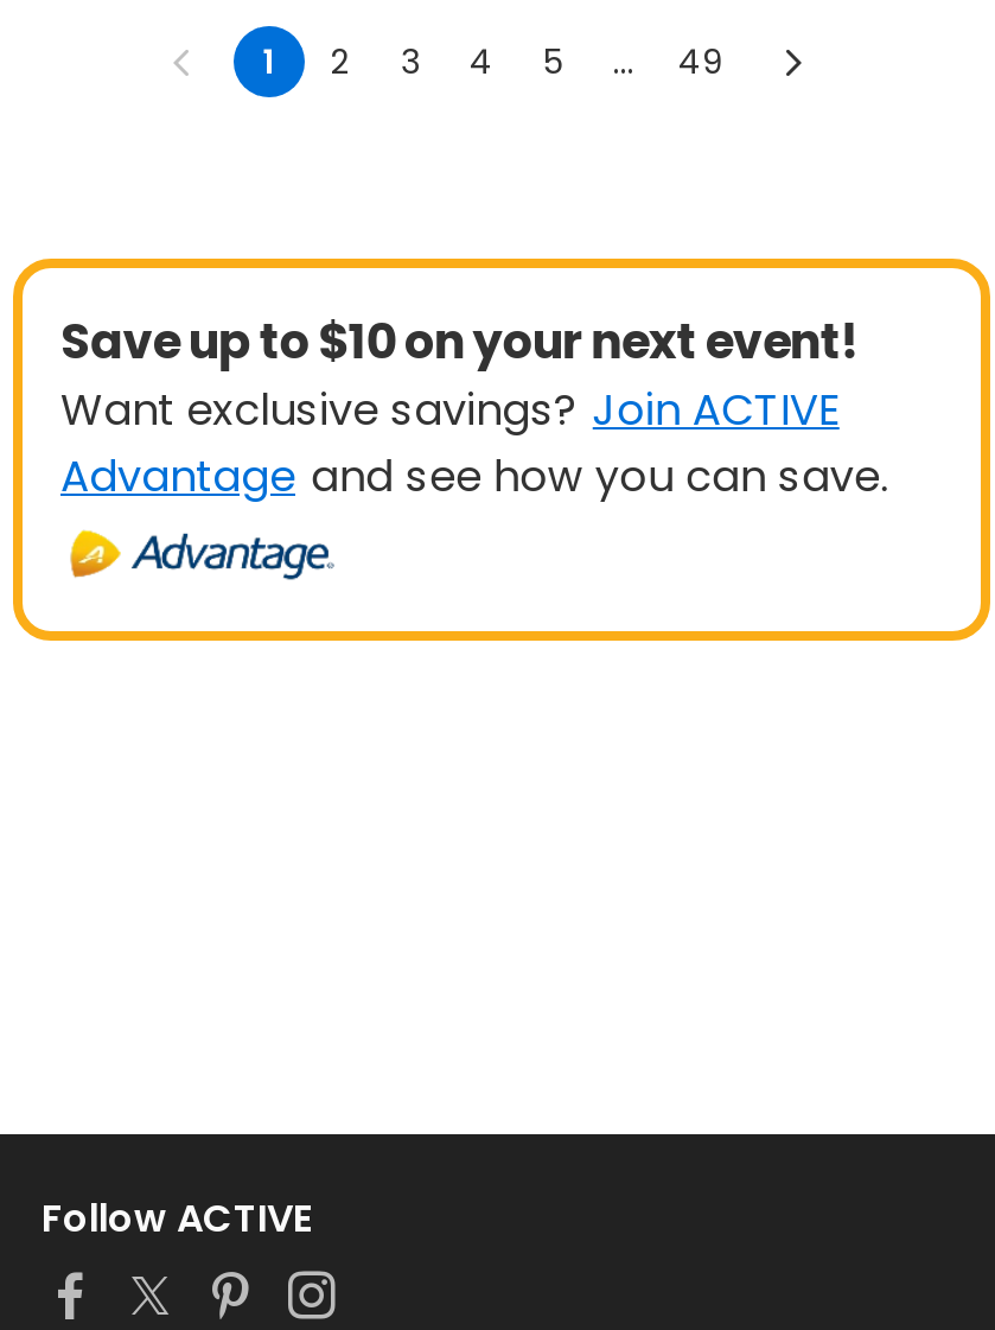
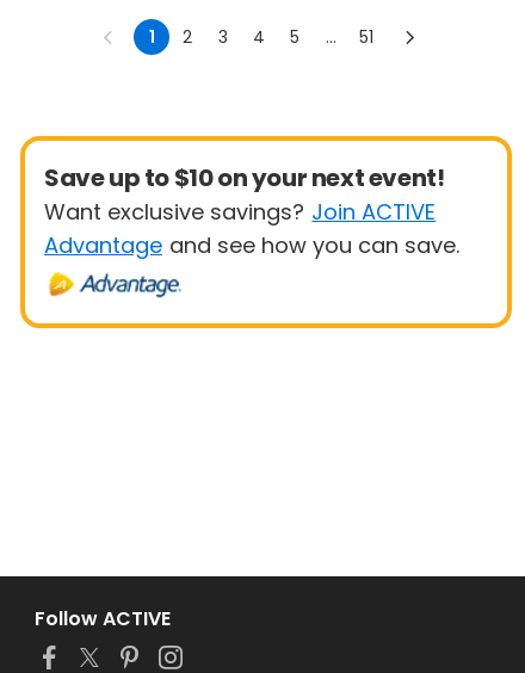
[678,38,723,85] 49 -> [359,25,373,49] 51

